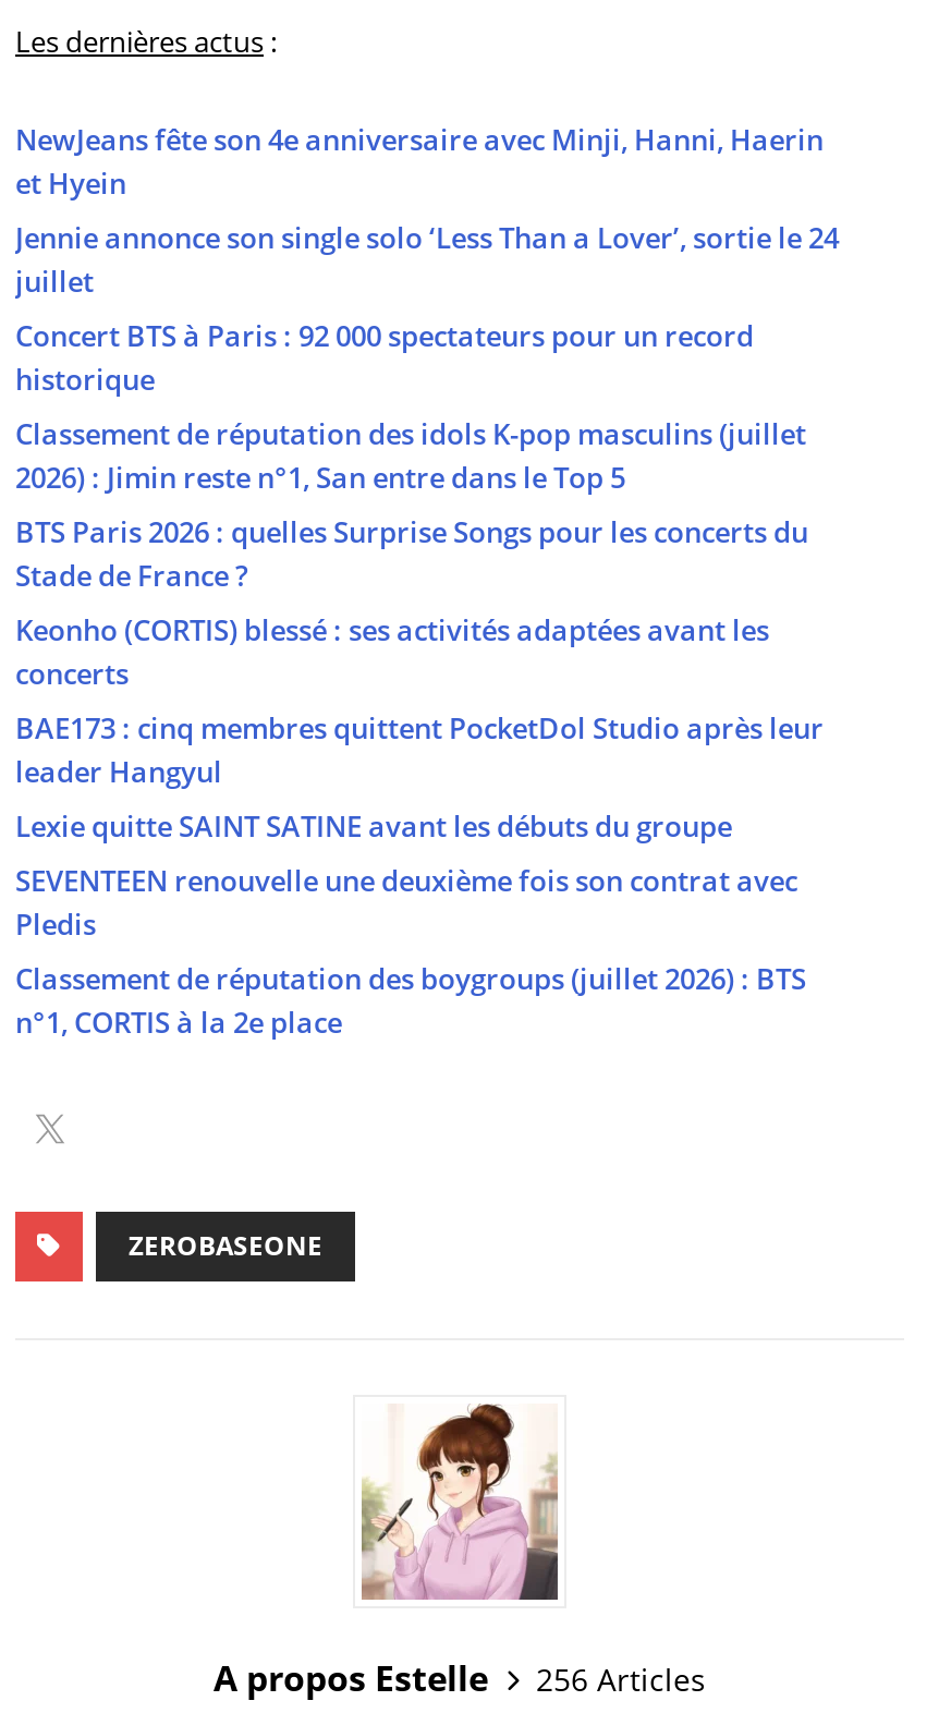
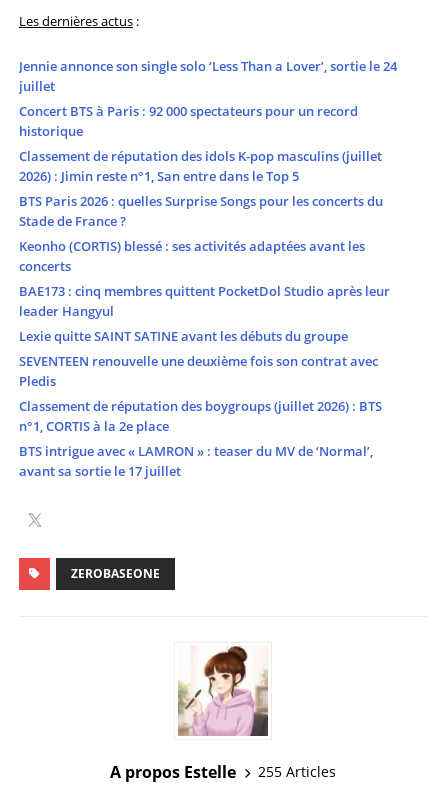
[15,119,824,202] NewJeans fête son 4e anniversaire avec Minji, Hanni, Haerin | et Hyein -> none
moved [15,218,839,1041] -> [19,57,397,435]: Jennie annonce son single solo ‘Less Than a Lover’, sortie le 24 | juillet | Concert BTS à Paris : 92 000 spectateurs pour un record | ... | Classement de réputation des boygroups (juillet 2026) : BTS | n°1, CORTIS à la 2e place
none -> [19,442,373,480] BTS intrigue avec « LAMRON » : teaser du MV de ‘Normal’, | avant sa sortie le 17 juillet
[214,1654,706,1702] A propos Estelle 256 Articles -> [110,761,336,783] A propos Estelle 255 Articles

